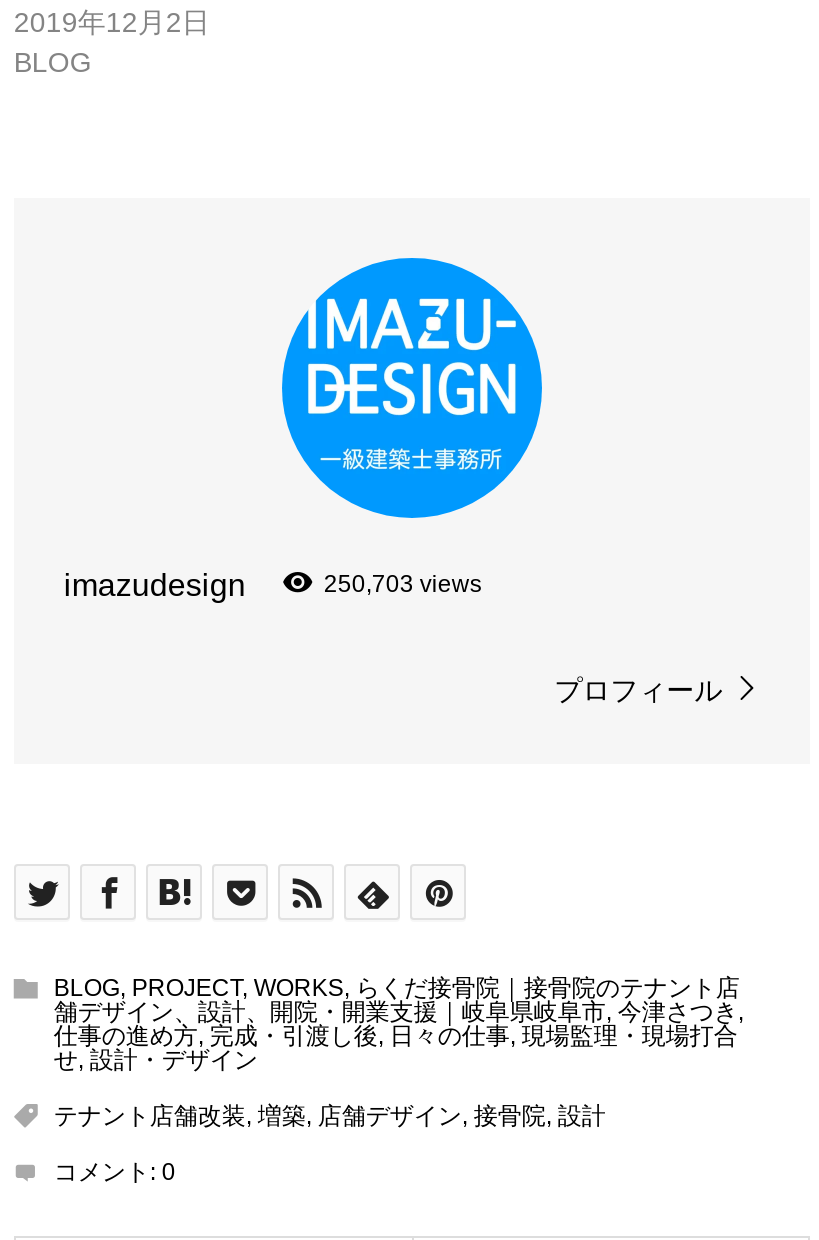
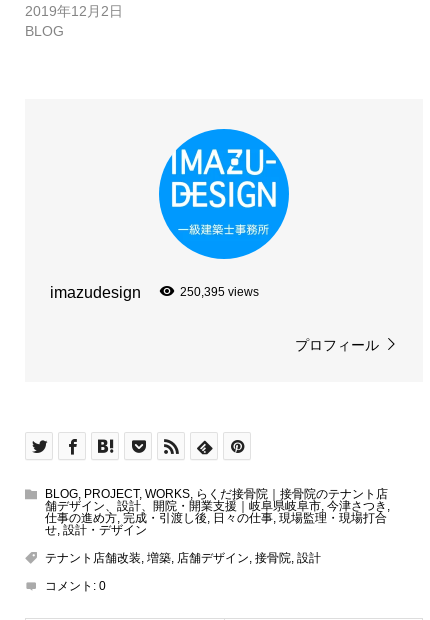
[324,570,482,598] 250,703 views -> [180,285,259,299] 250,395 views

